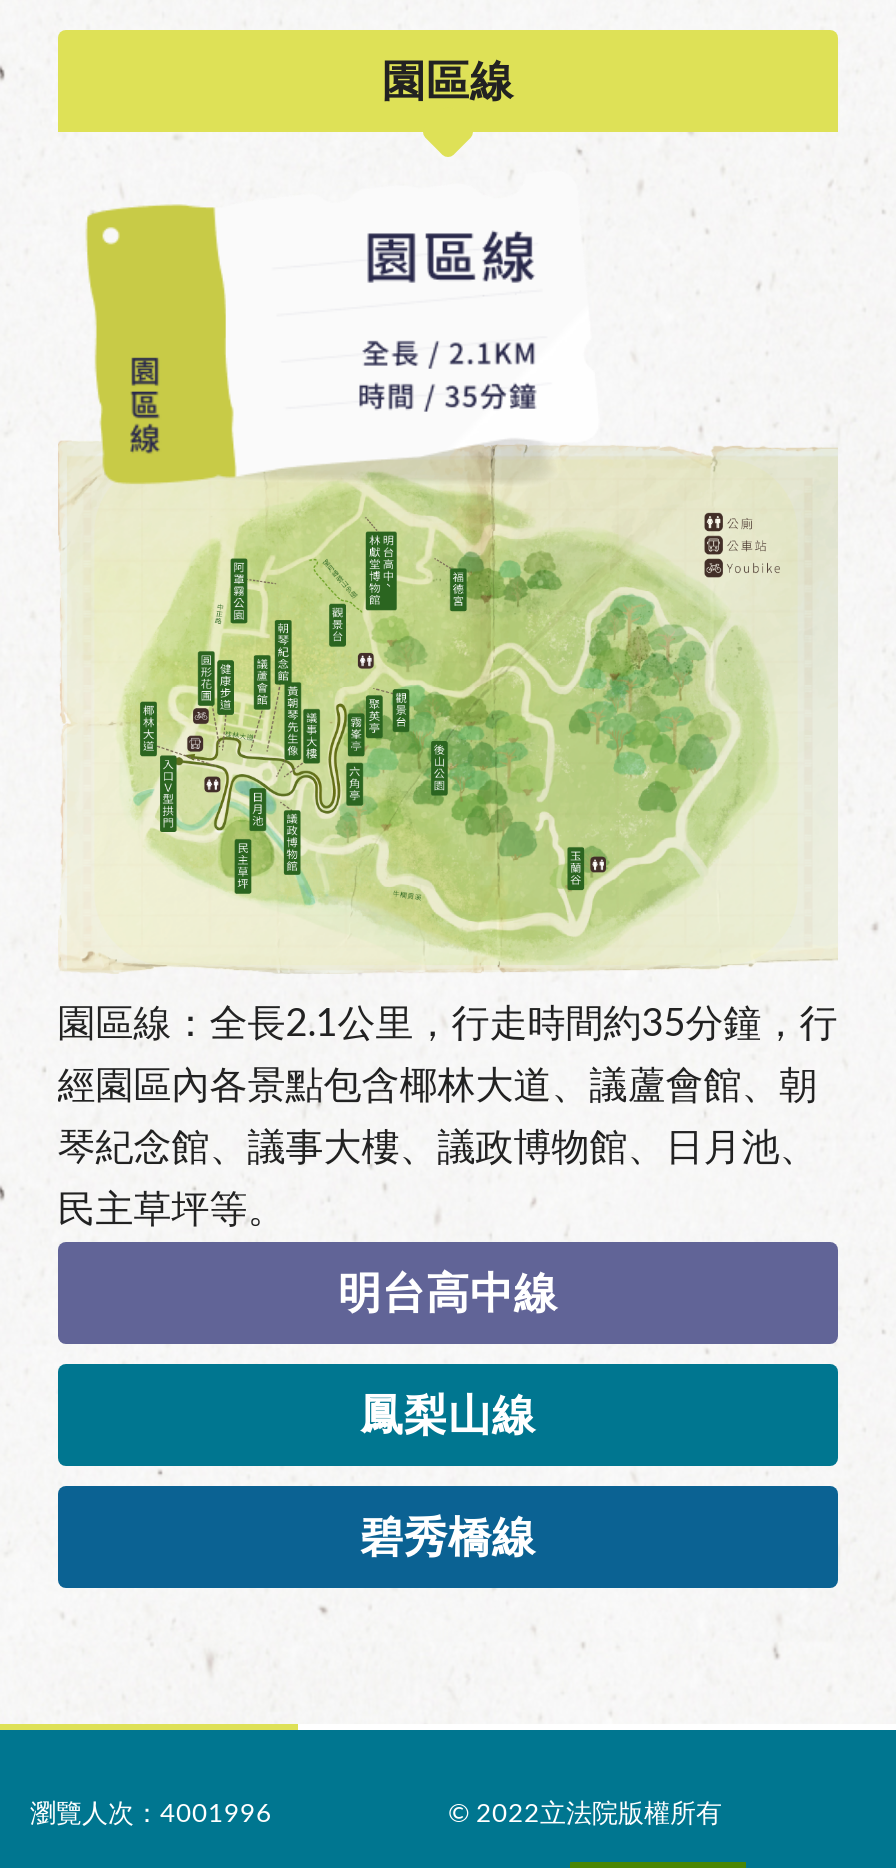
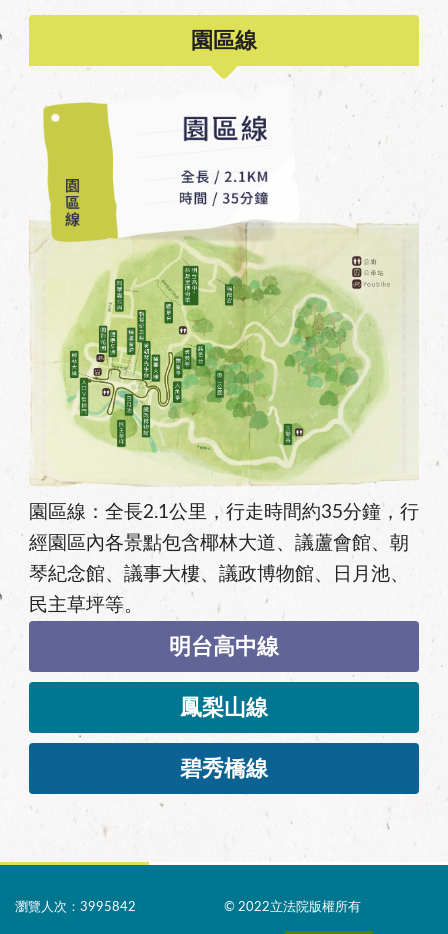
[30,1803,272,1829] 瀏覽人次：4001996 -> [15,901,136,914] 瀏覽人次：3995842

